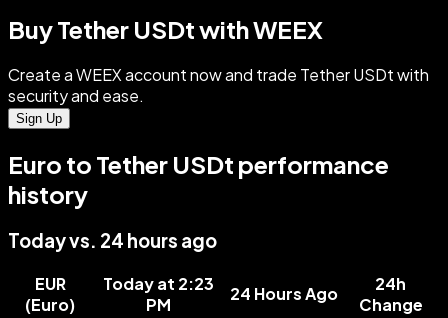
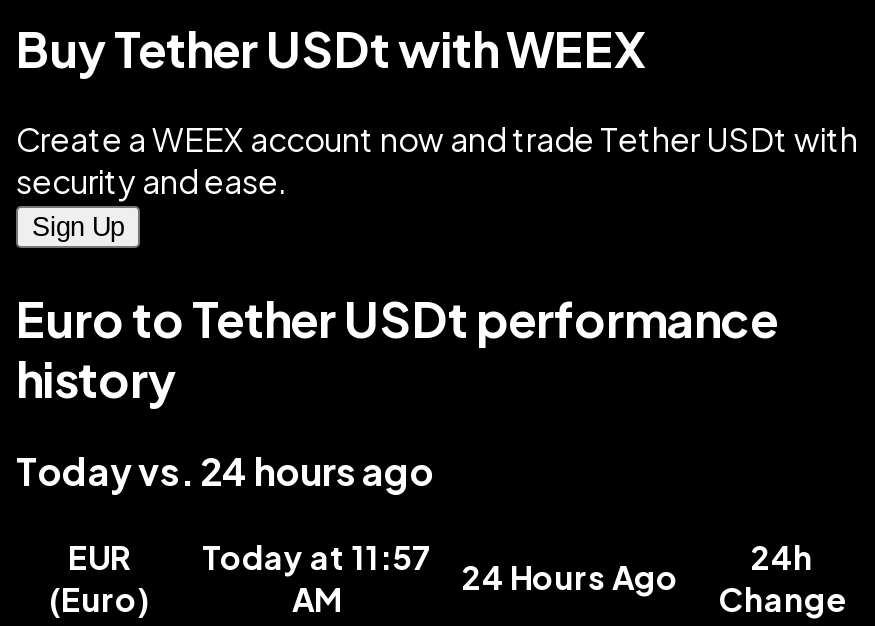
[102,273,213,315] Today at 2:23 | PM -> [202,536,432,620] Today at 11:57 | AM

